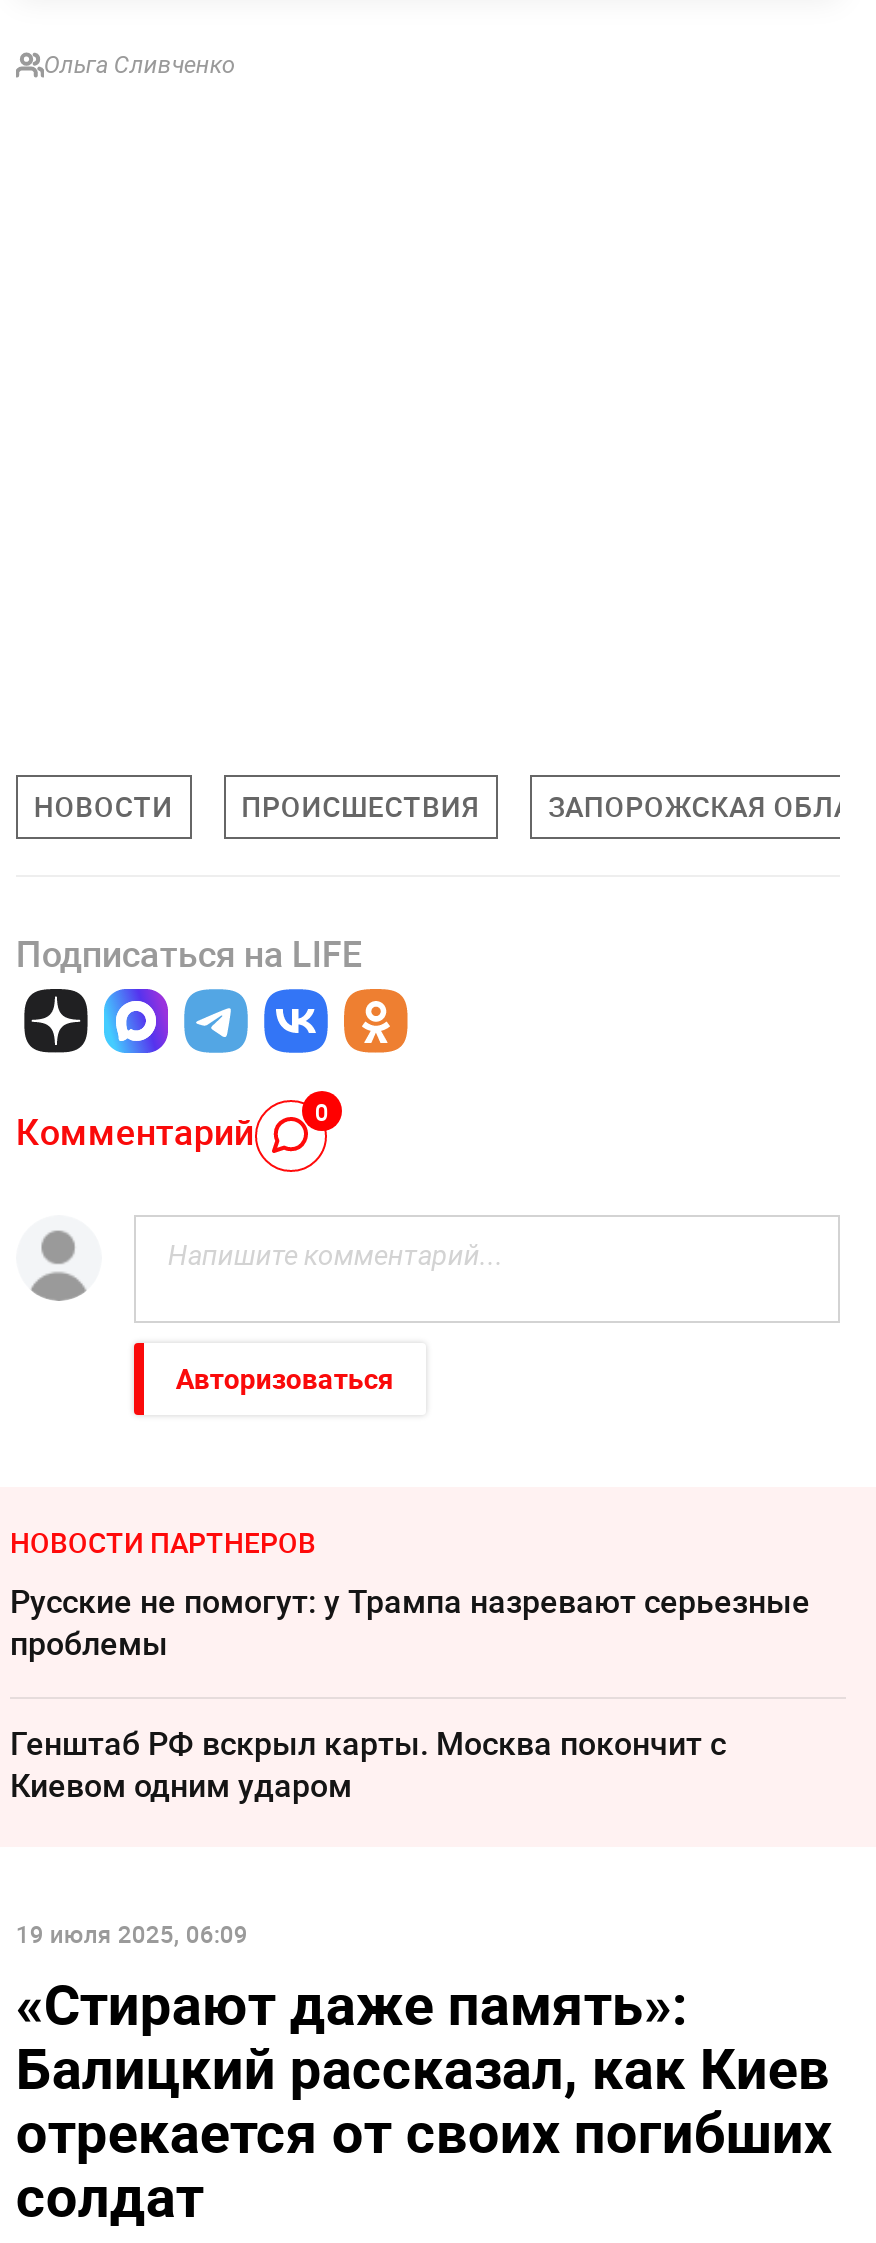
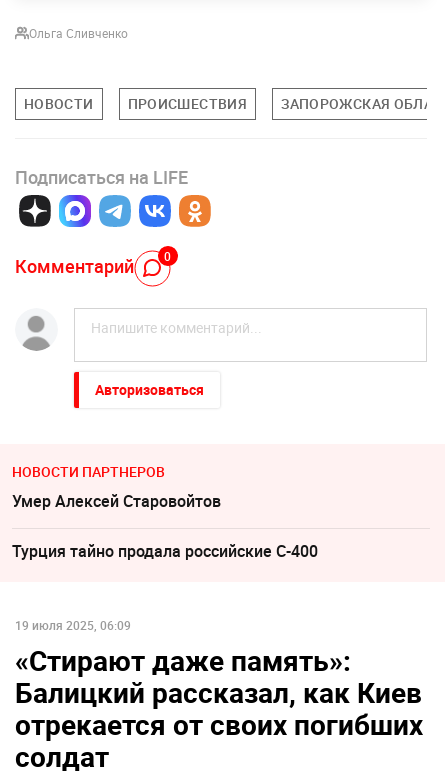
[10,1579,810,1665] Русские не помогут: у Трампа назревают серьезные | проблемы -> [12,490,221,512] Умер Алексeй Старовойтов
[10,1721,726,1807] Генштаб РФ вскрыл карты. Москва покончит с | Киевом одним ударом -> [12,540,318,562] Турция тайно продала российские С-400

